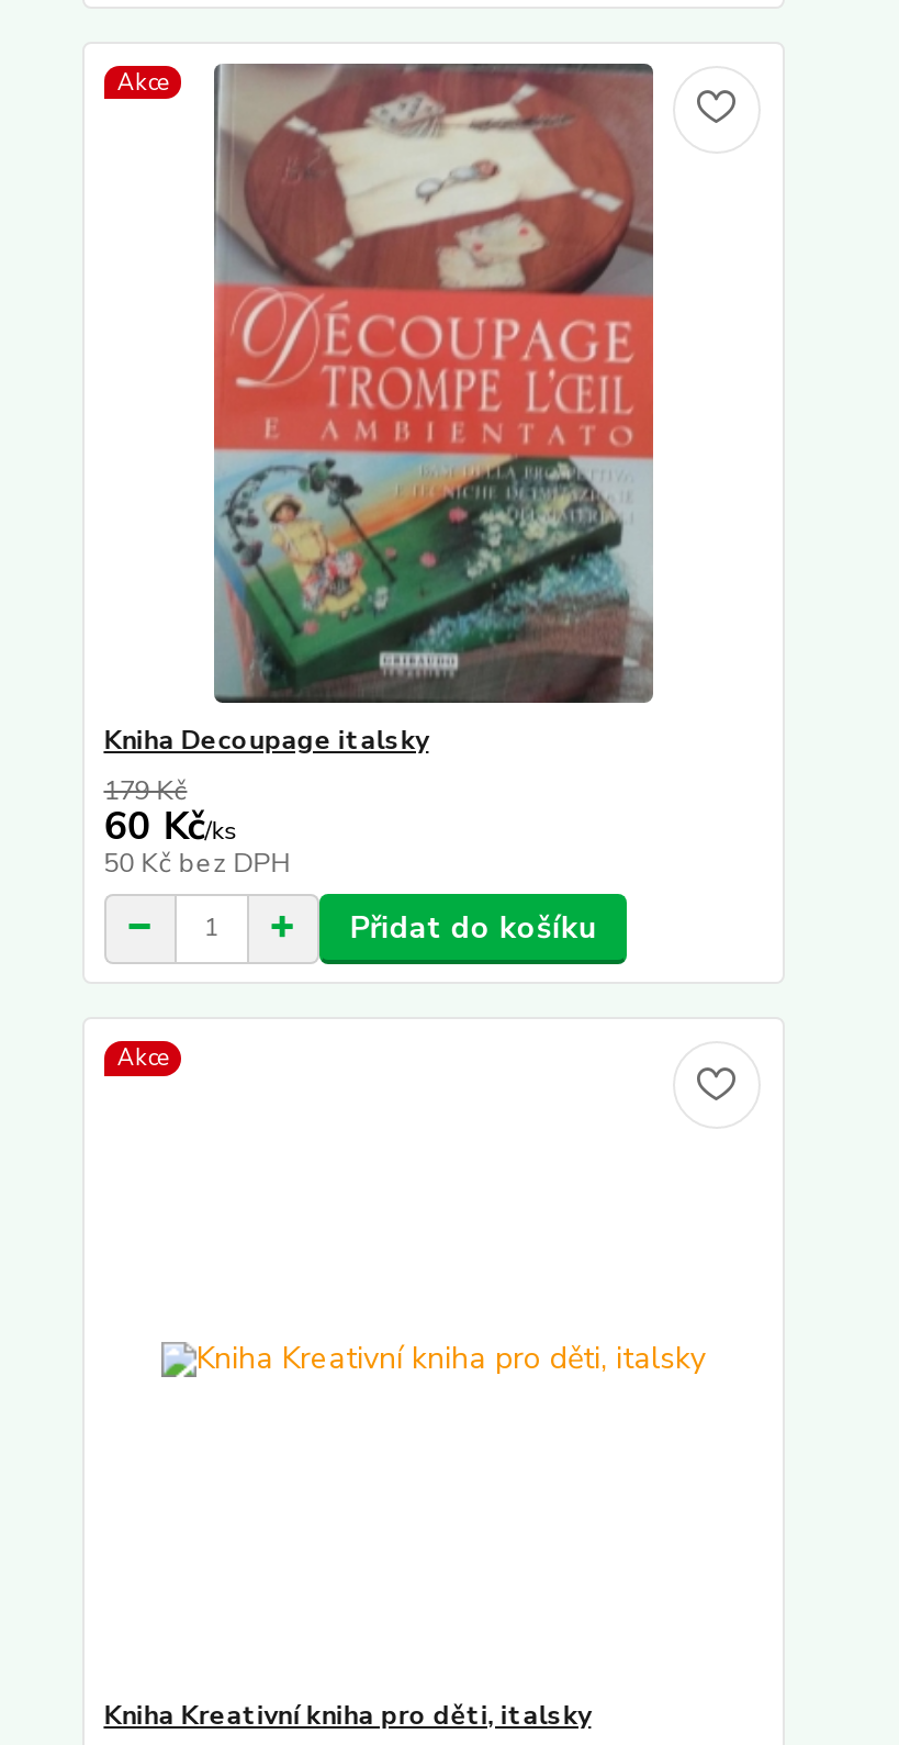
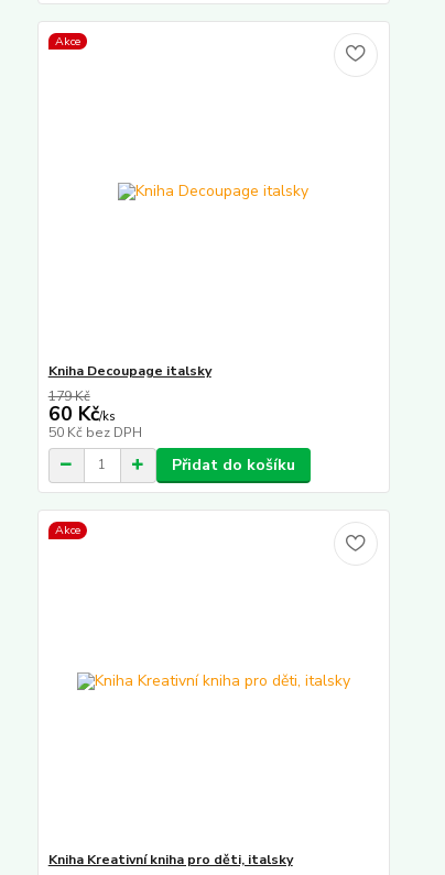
[212,61,655,705] [image] -> none

